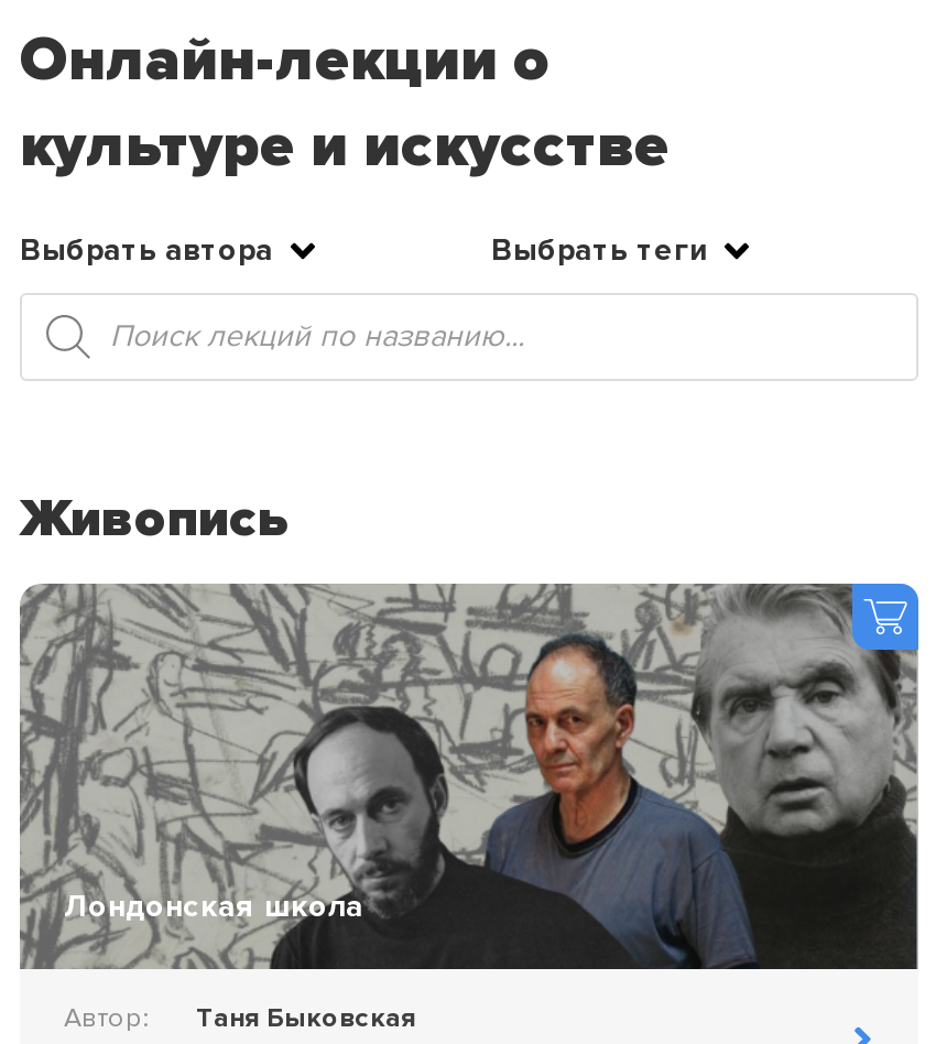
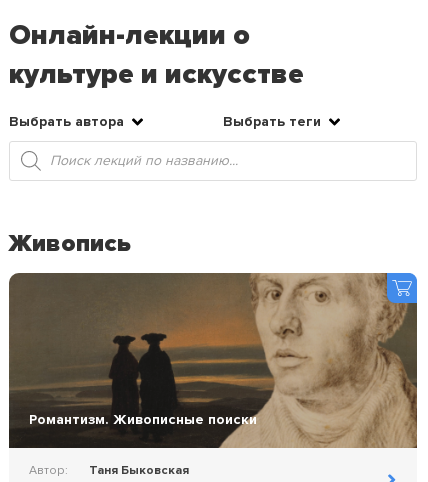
[20,581,918,971] [image] | Лондонская школа -> [9,273,418,449] [image] | Романтизм. Живописные поиски

